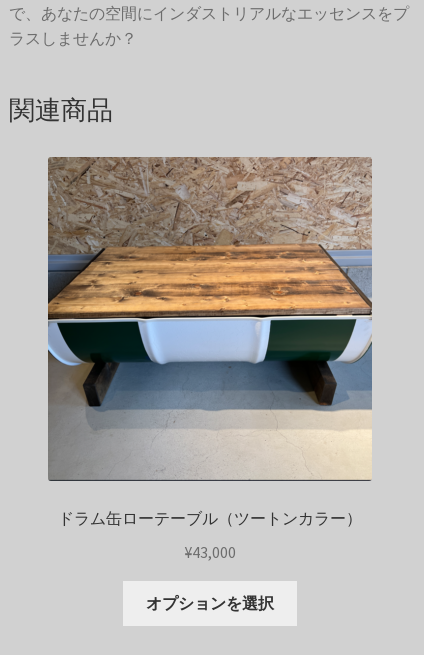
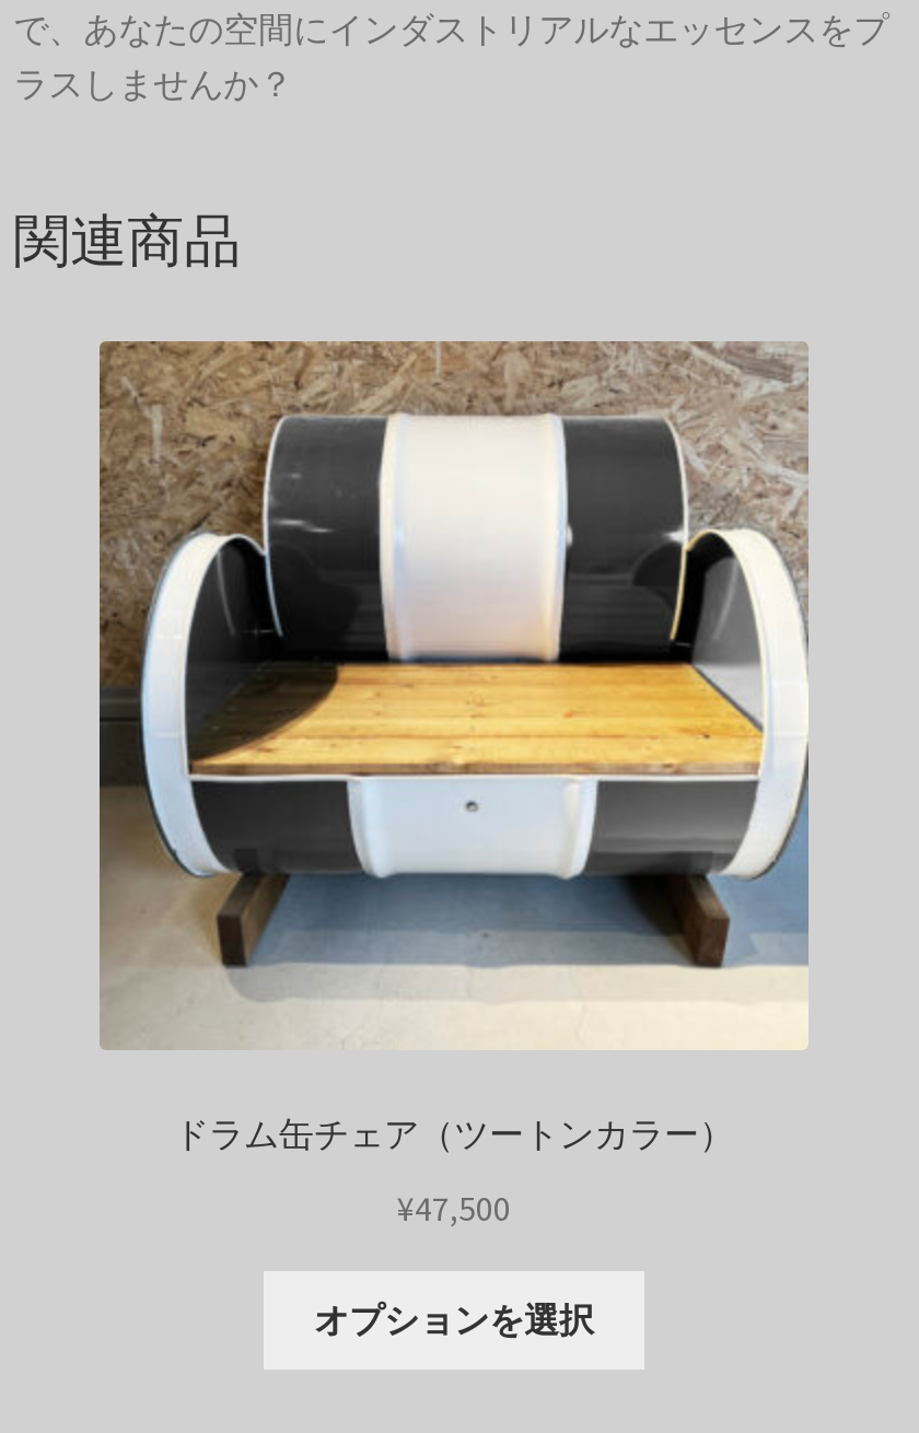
[48,157,373,528] [image] | ドラム缶ローテーブル（ツートンカラー） -> [97,341,811,1156] [image] | ドラム缶チェア（ツートンカラー）
[184,542,236,562] ¥43,000 -> [397,1186,511,1230] ¥47,500

